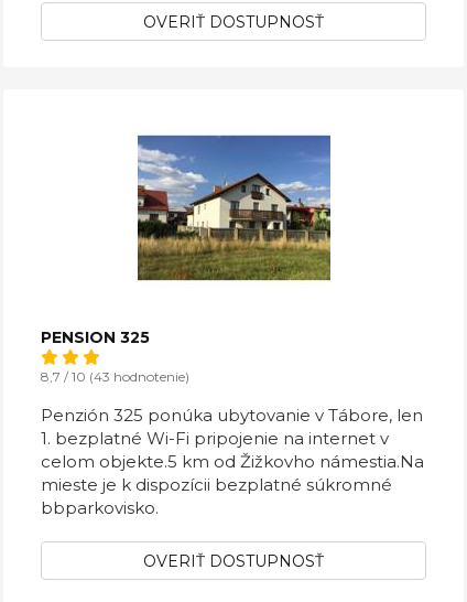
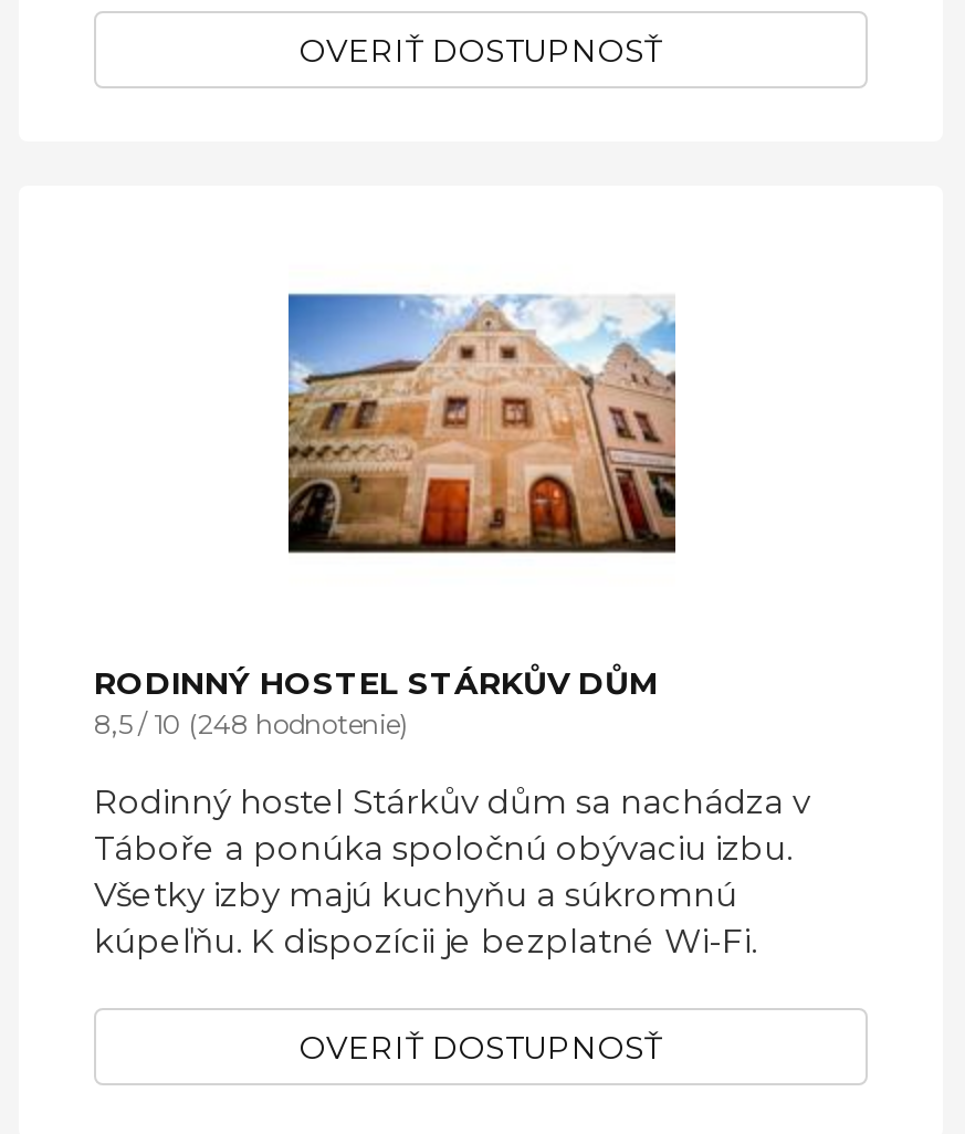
[137,135,332,282] [image] -> [286,279,678,555] [image]
[41,327,424,518] PENSION 325 | 8,7 / 10 (43 hodnotenie) | Penzión 325 ponúka ubytovanie v Tábore, len | 1. bezplatné Wi-Fi pripojenie na internet v | celom objekte.5 km od Žižkovho námestia.Na | mieste je k dispozícii bezplatné súkromné | bbparkovisko. -> [94,663,810,962] RODINNÝ HOSTEL STÁRKŮV DŮM | 8,5 / 10 (248 hodnotenie) | Rodinný hostel Stárkův dům sa nachádza v | Táboře a ponúka spoločnú obývaciu izbu. | Všetky izby majú kuchyňu a súkromnú | kúpeľňu. K dispozícii je bezplatné Wi-Fi.

